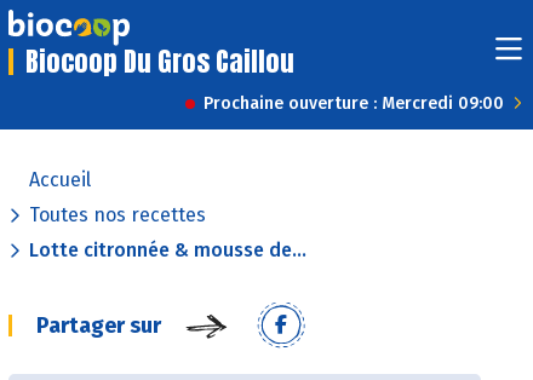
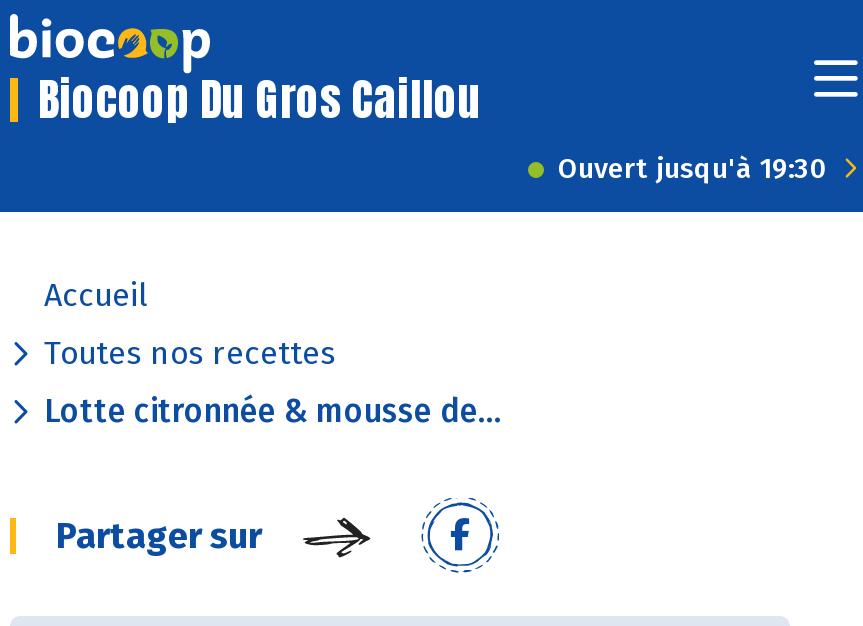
[204,93,504,114] Prochaine ouverture : Mercredi 09:00 -> [558,152,828,186] Ouvert jusqu'à 19:30

